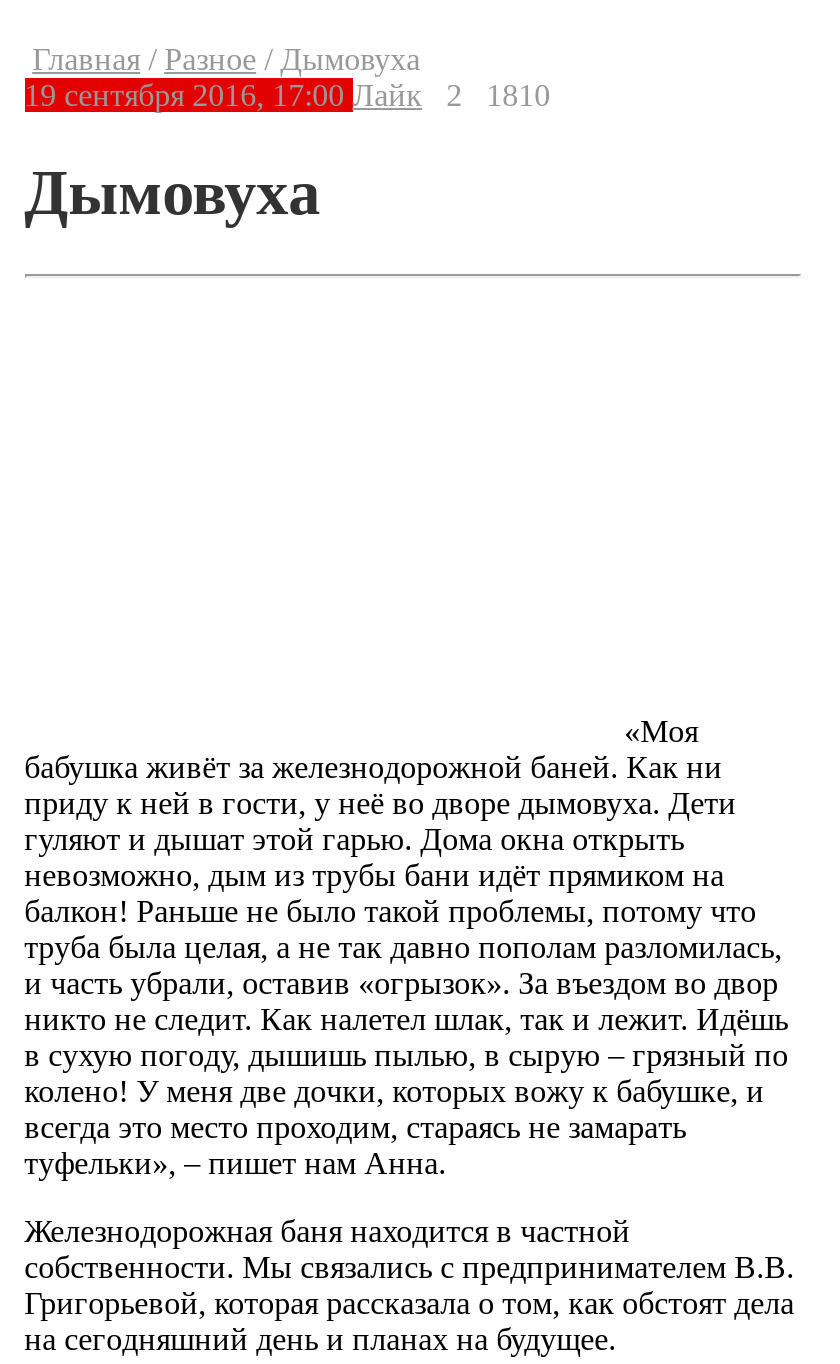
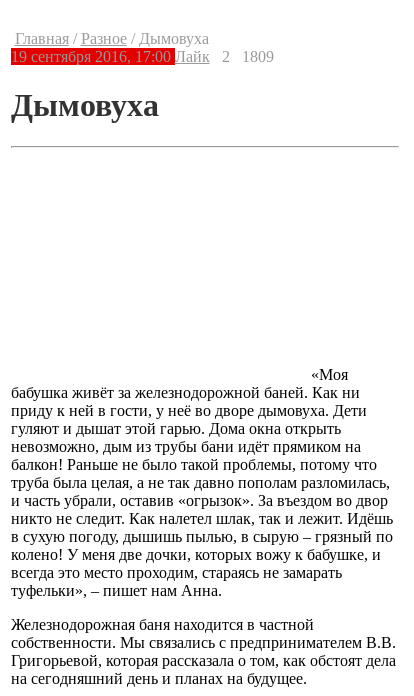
[446,78,550,112] 2 1810 -> [222,48,274,65] 2 1809

